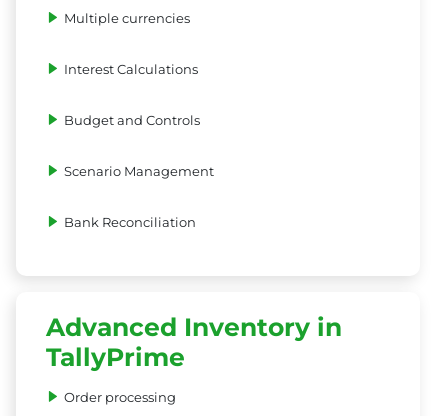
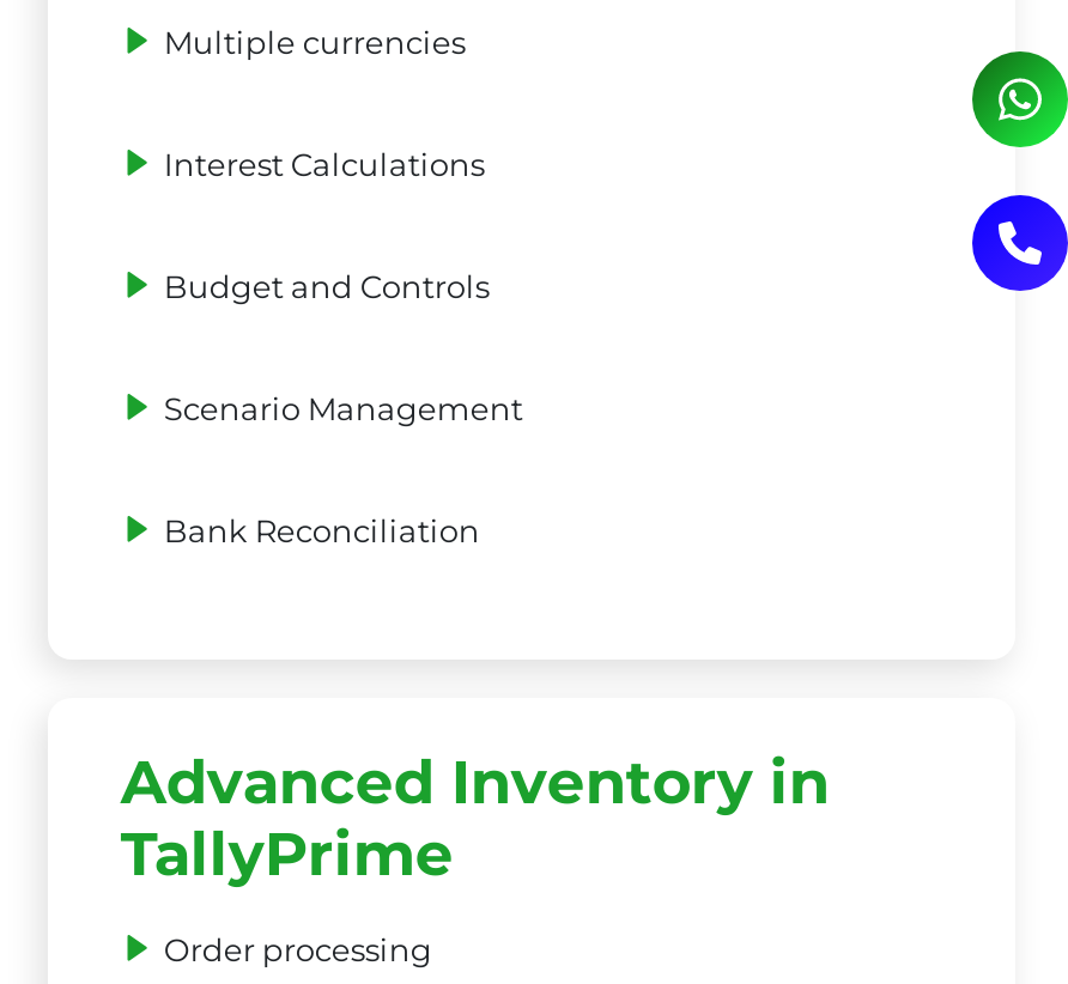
none -> [970,49,1061,150] [image]
none -> [970,193,1061,293] [image]

